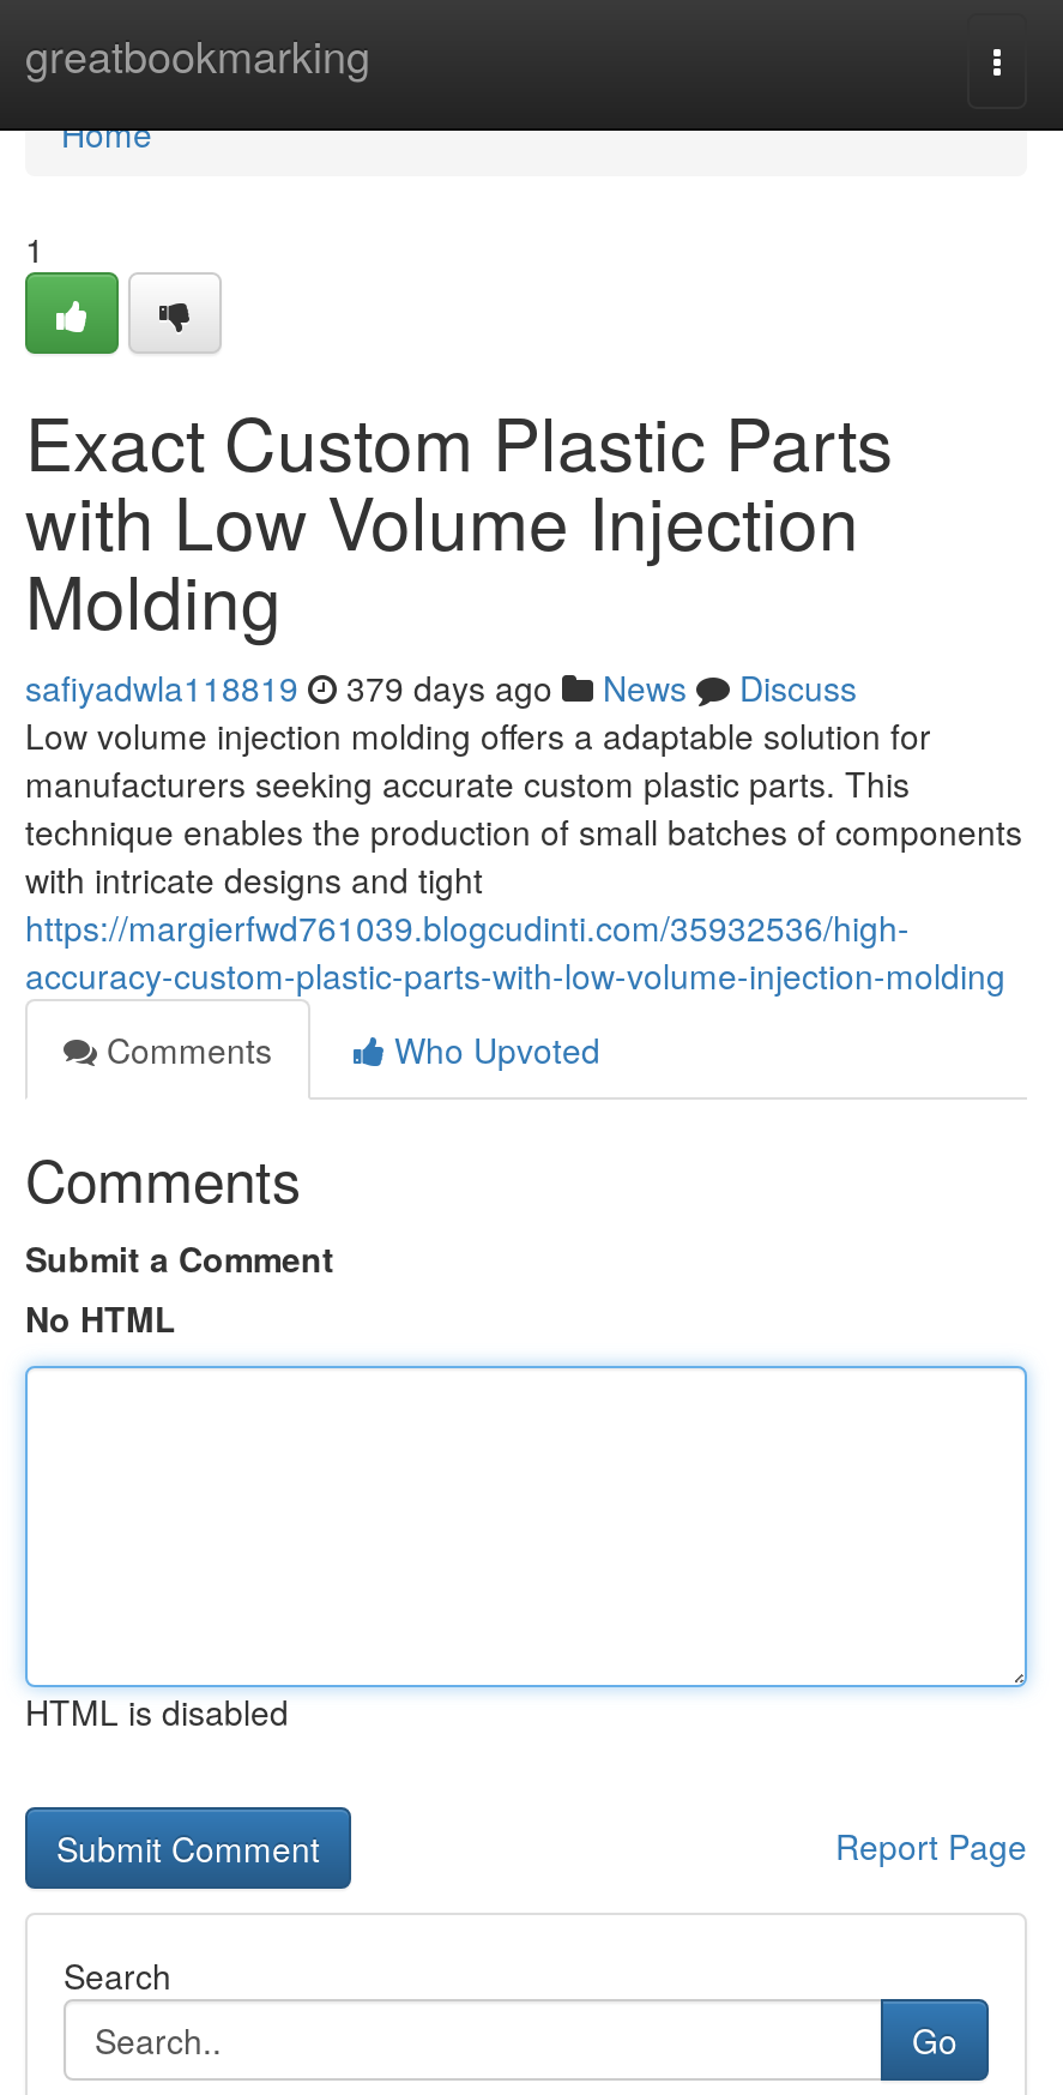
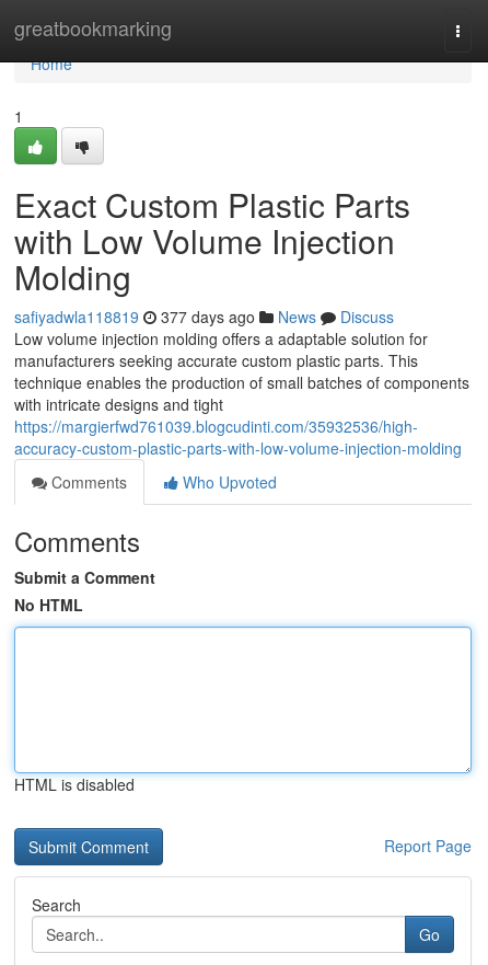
[25,663,857,711] safiyadwla118819 379 days ago News Discuss -> [14,306,394,328] safiyadwla118819 377 days ago News Discuss

